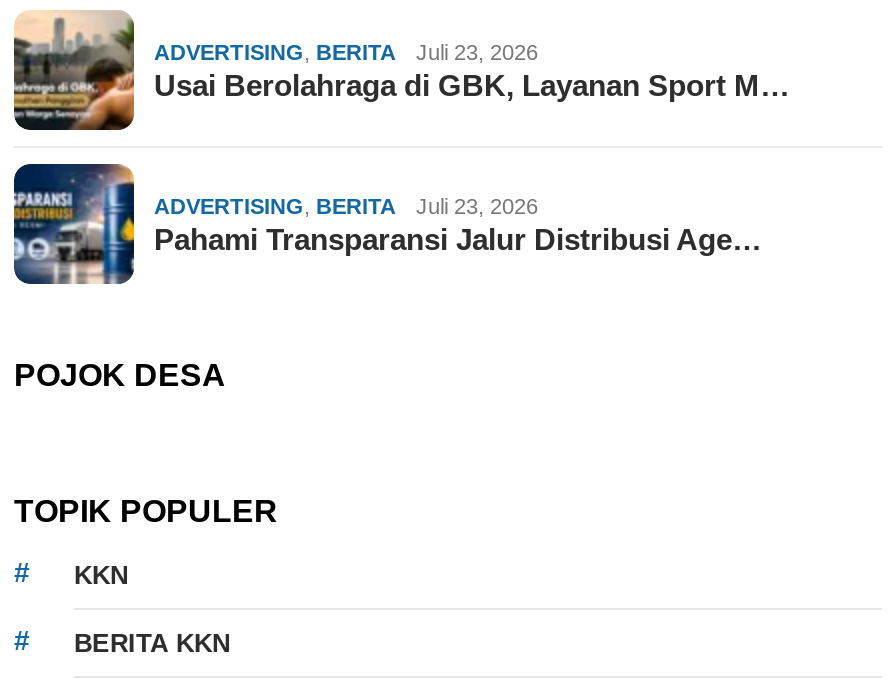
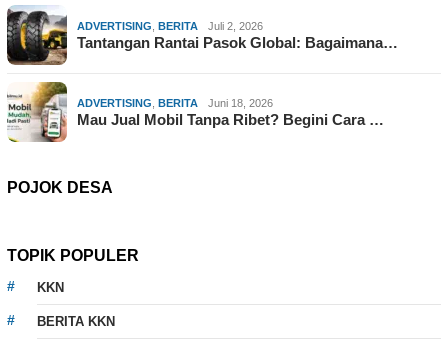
[12,9,790,131] [image] | Juli 23, 2026 | Usai Berolahraga di GBK, Layanan Sport M… -> [6,5,398,65] [image] | Juli 2, 2026 | Tantangan Rantai Pasok Global: Bagaimana…
[12,161,762,287] [image] | Juli 23, 2026 | Pahami Transparansi Jalur Distribusi Age… -> [7,81,384,143] [image] | Juni 18, 2026 | Mau Jual Mobil Tanpa Ribet? Begini Cara …

